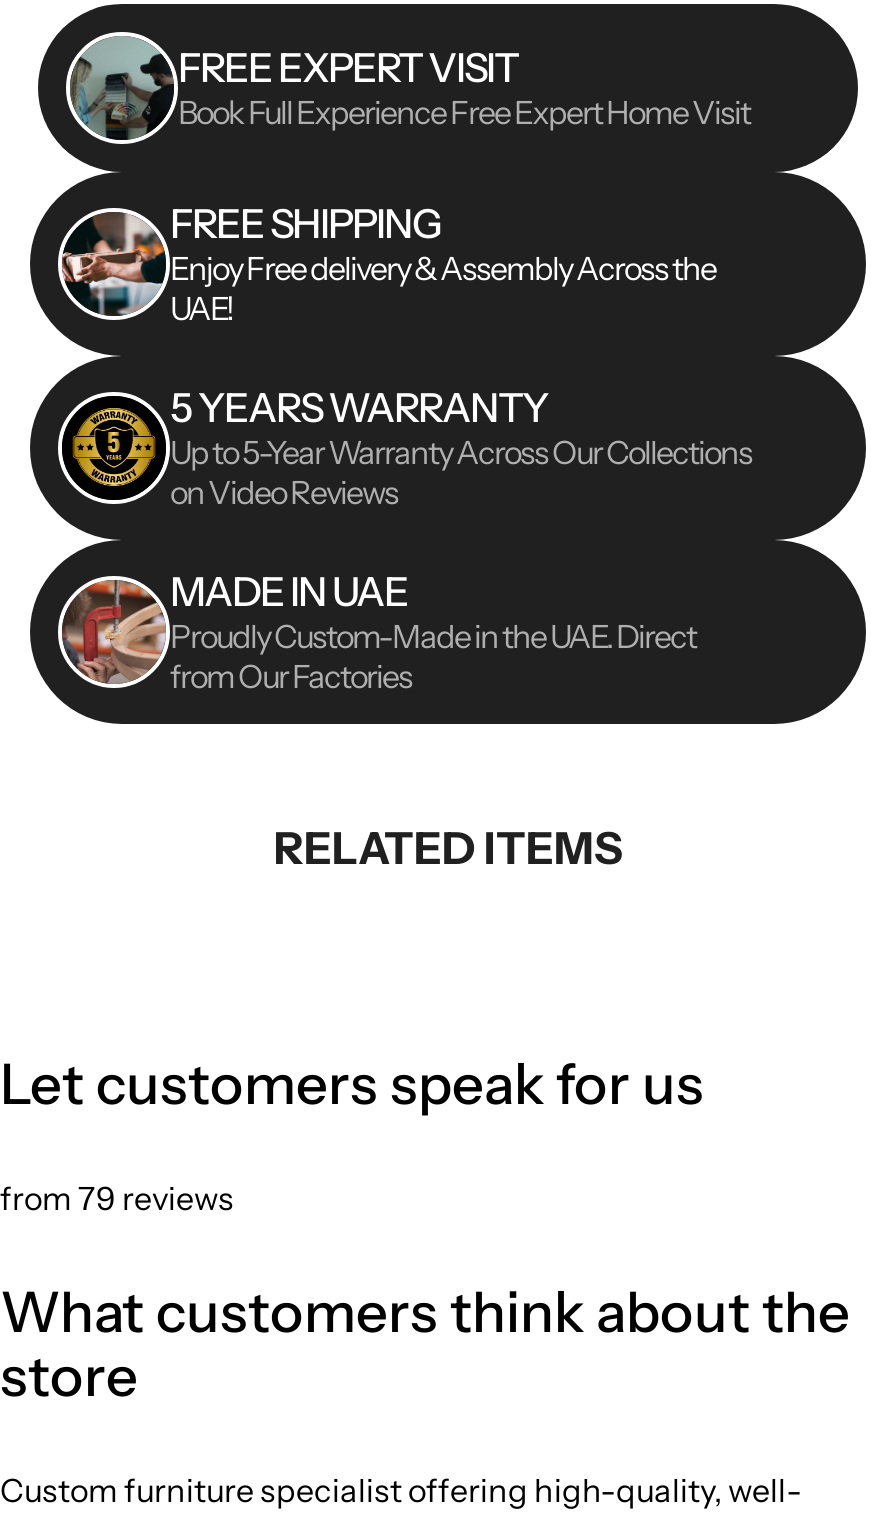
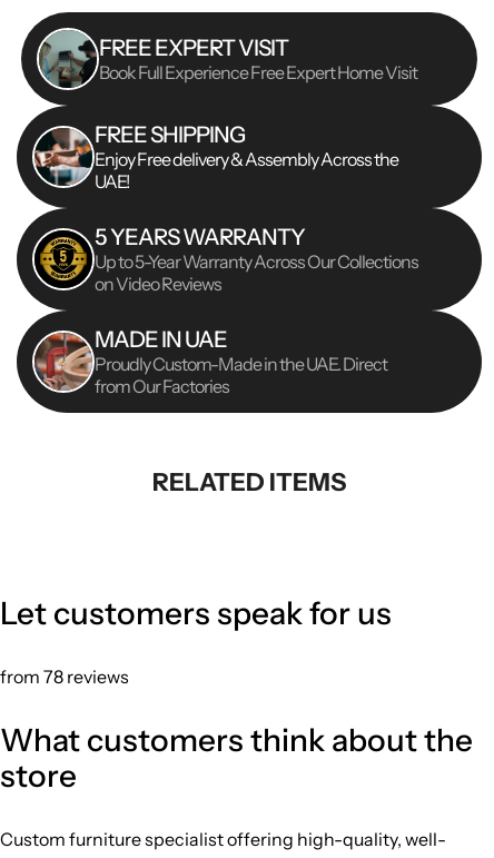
[0,1177,234,1217] from 79 reviews -> [0,665,129,687] from 78 reviews

